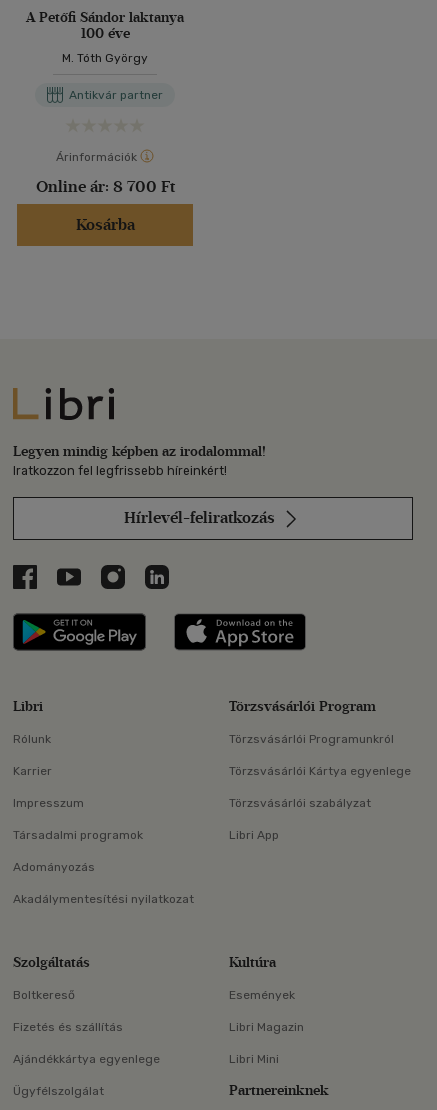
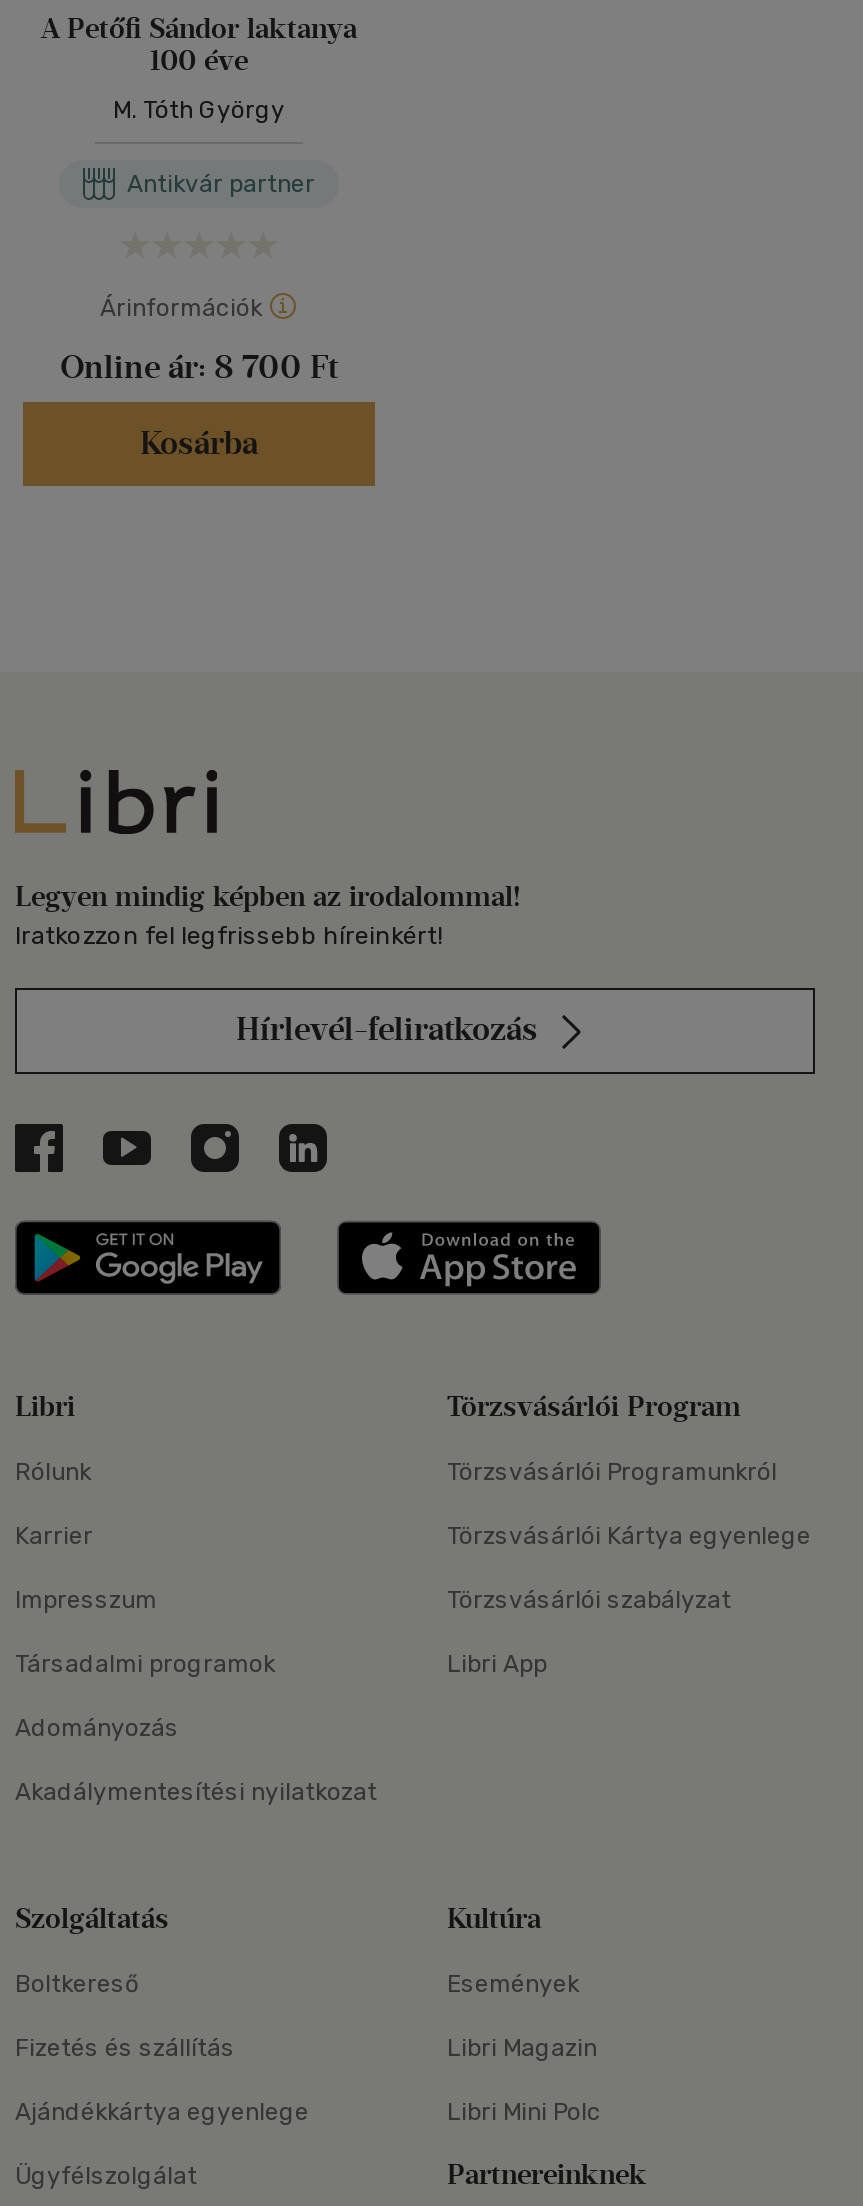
[229,1052,279,1066] Libri Mini -> [447,2098,601,2126] Libri Mini Polc

